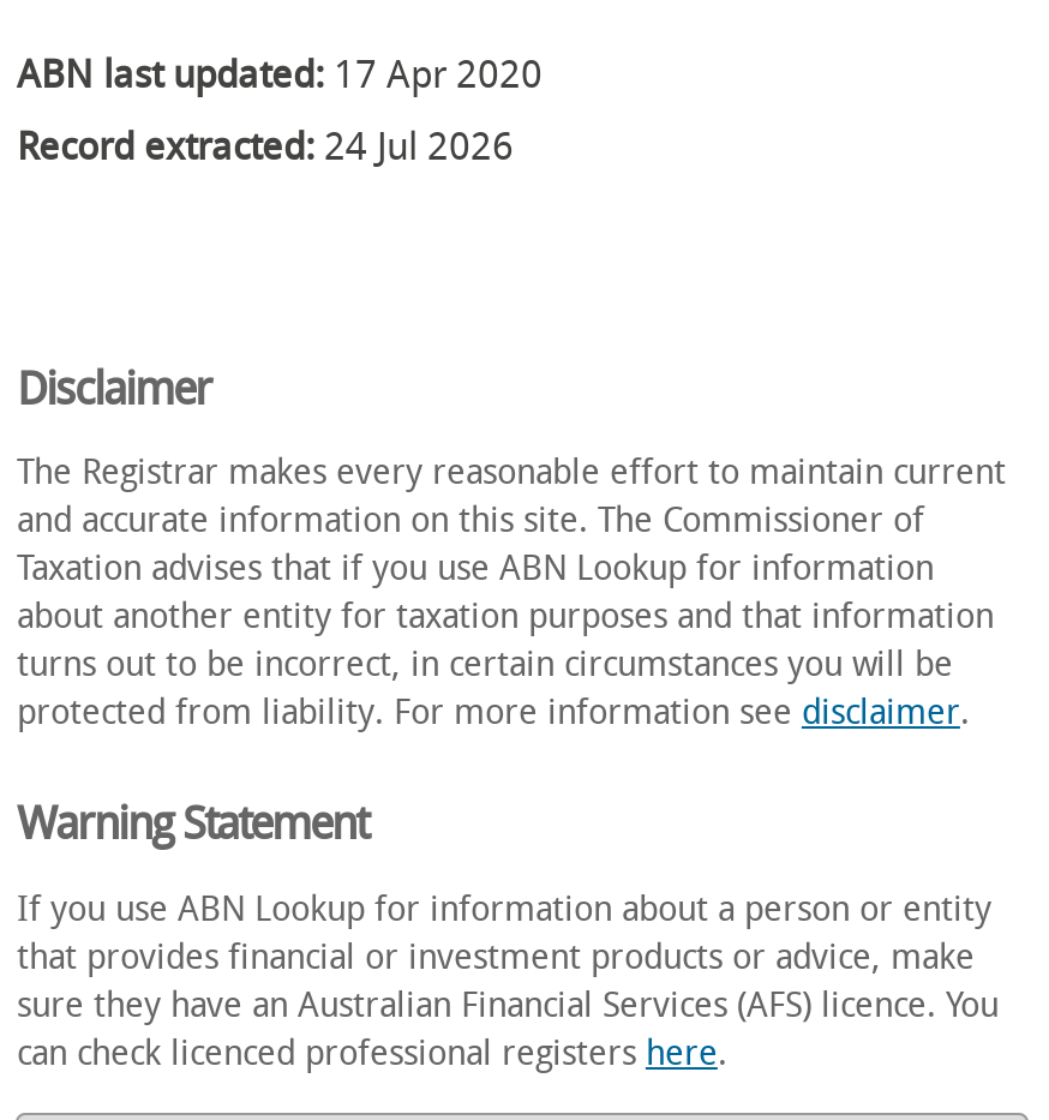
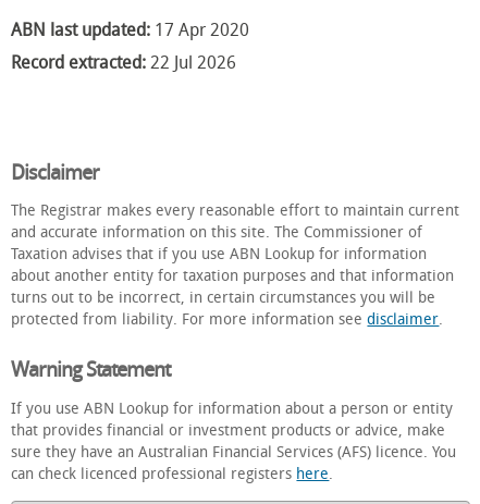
[17,125,513,170] Record extracted: 24 Jul 2026 -> [11,53,237,73] Record extracted: 22 Jul 2026

